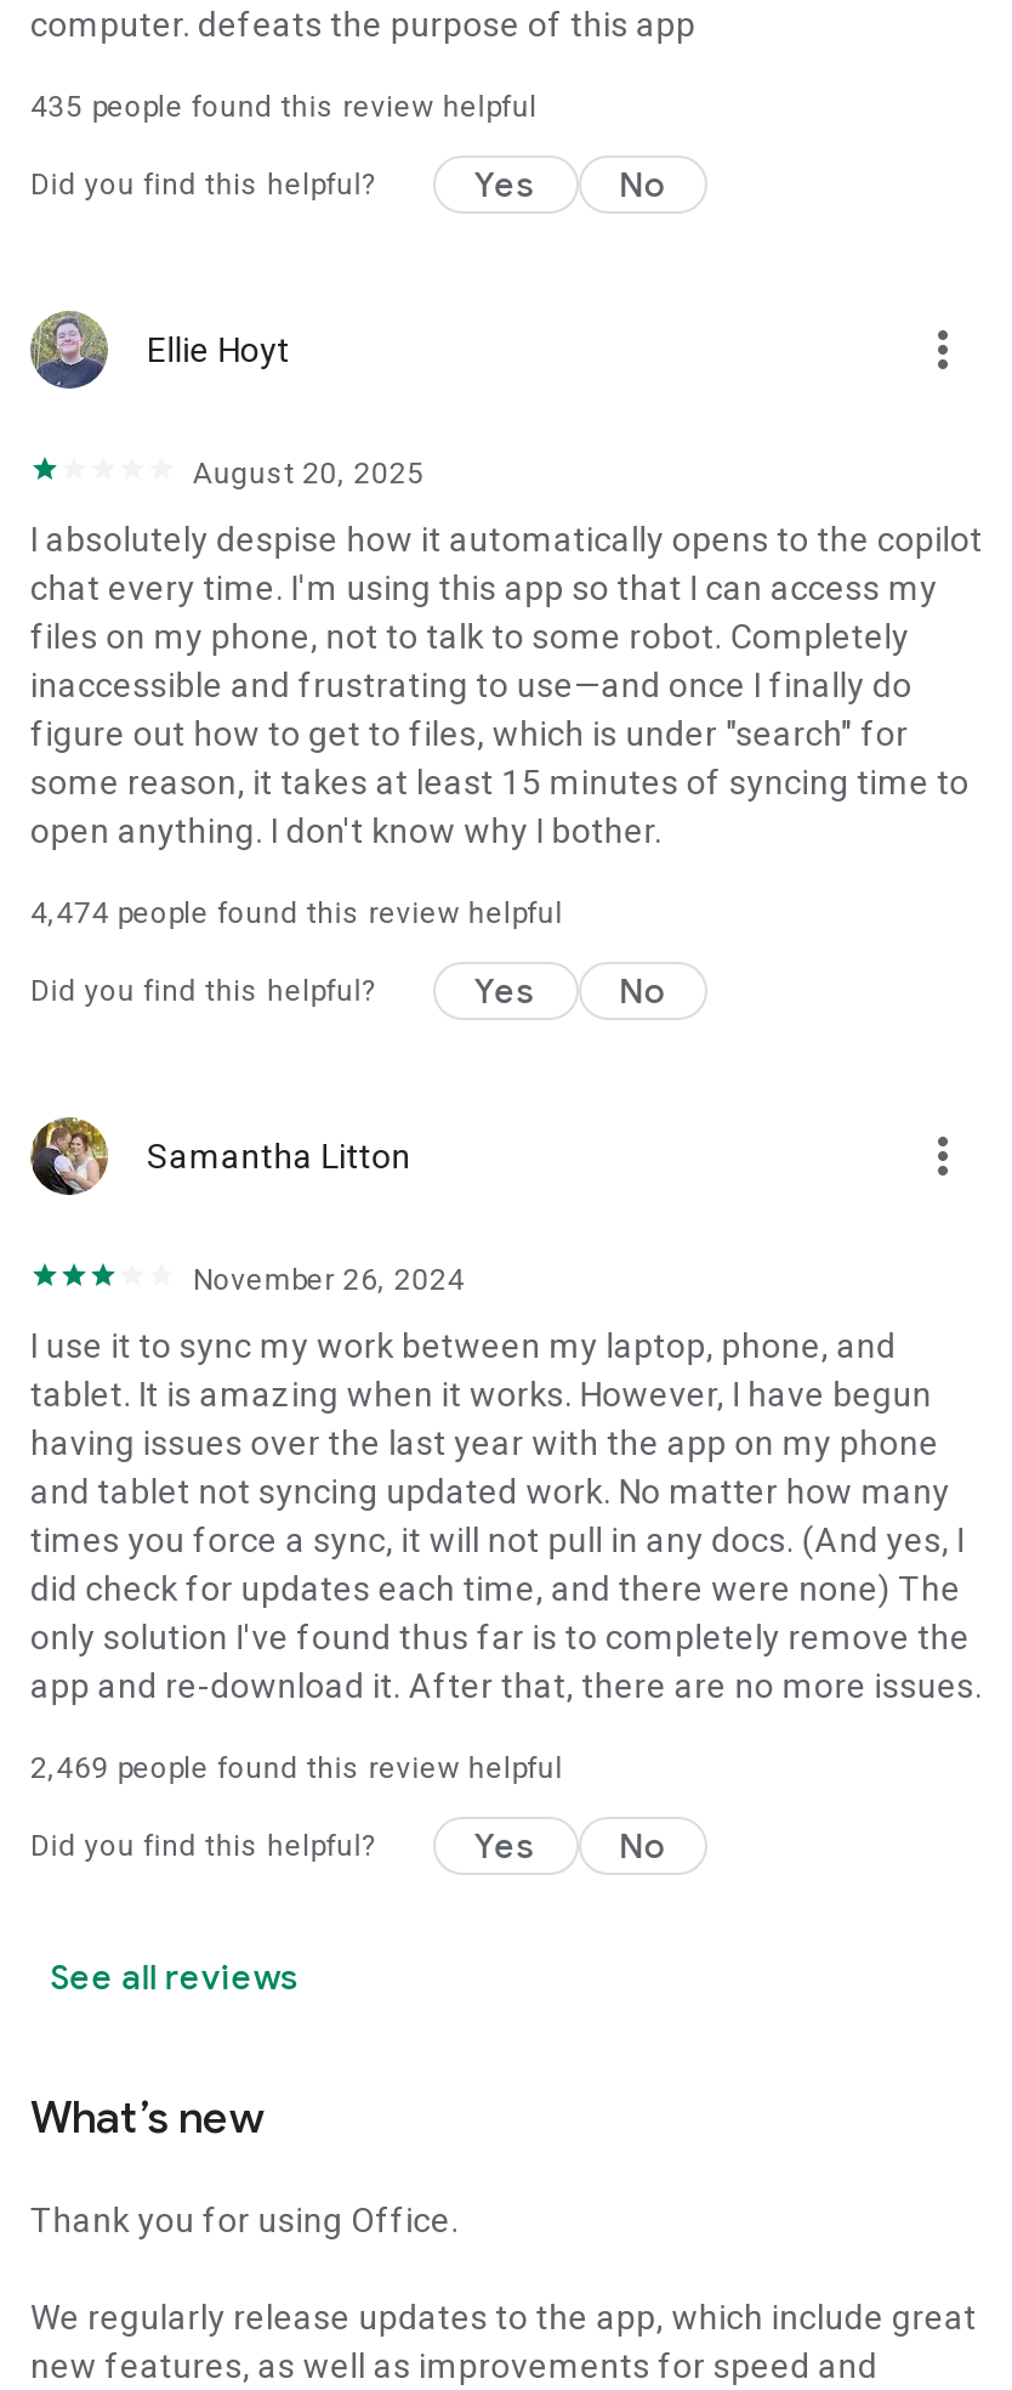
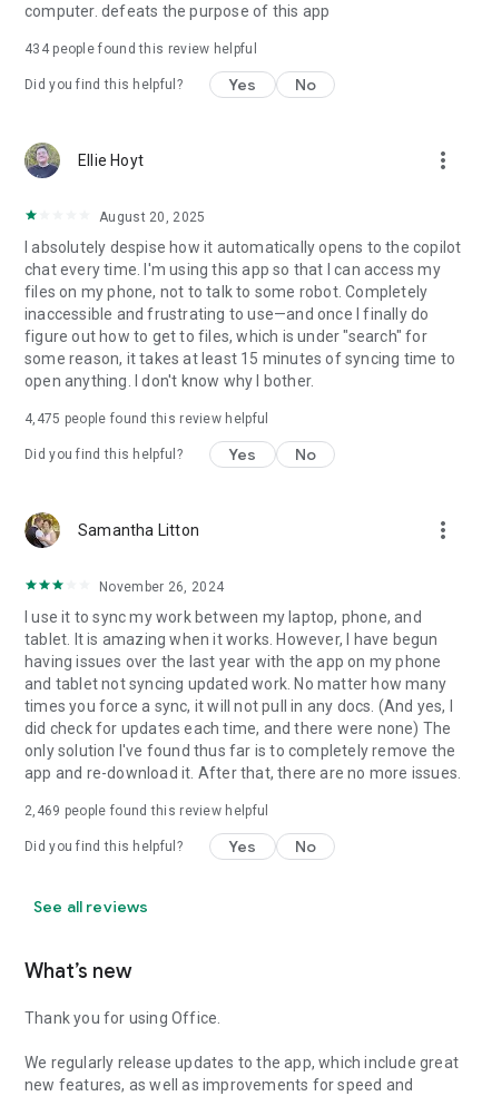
[30,90,537,124] 435 people found this review helpful -> [24,41,257,57] 434 people found this review helpful
[30,896,563,930] 4,474 people found this review helpful -> [24,411,269,427] 4,475 people found this review helpful

